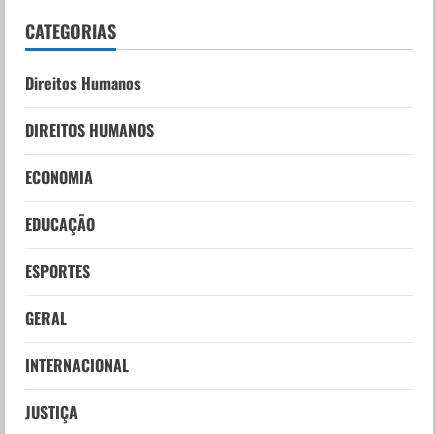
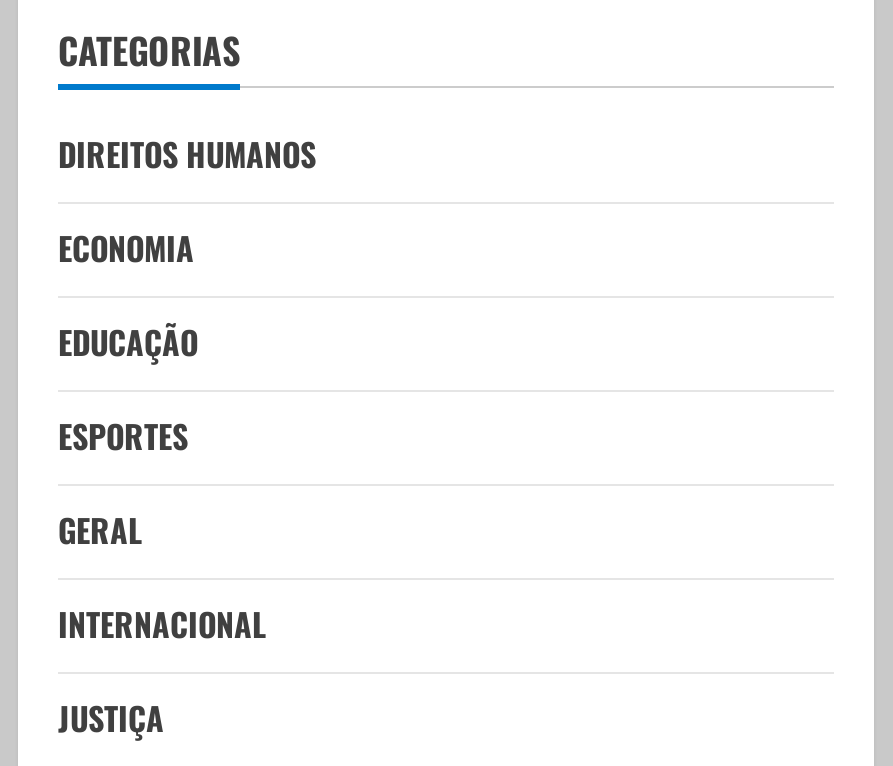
[25,71,141,95] Direitos Humanos -> none

